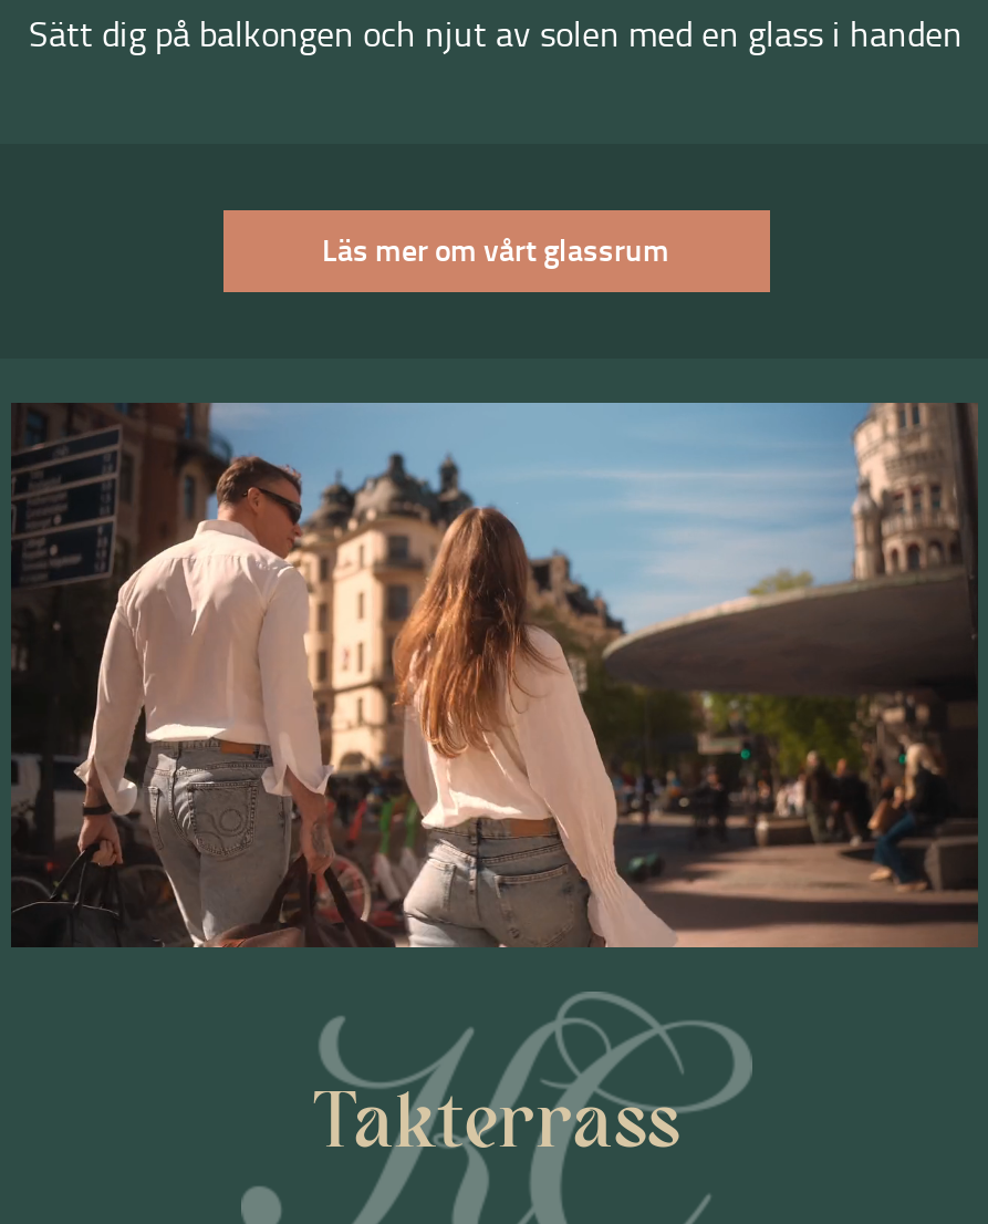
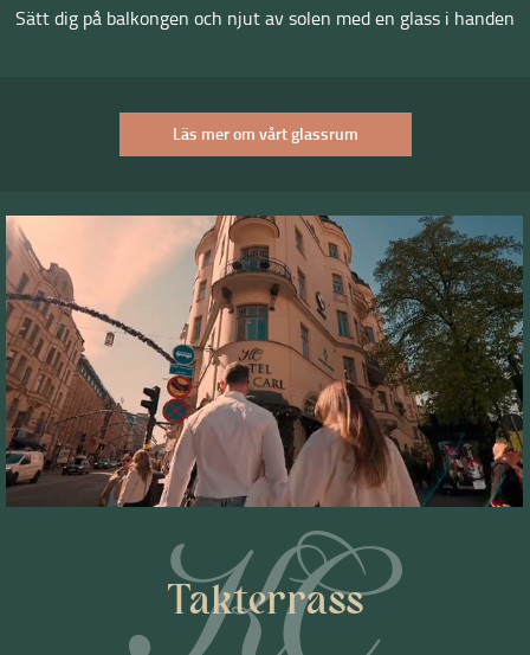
[11,401,978,950] [image] -> [5,214,523,508] [image]

